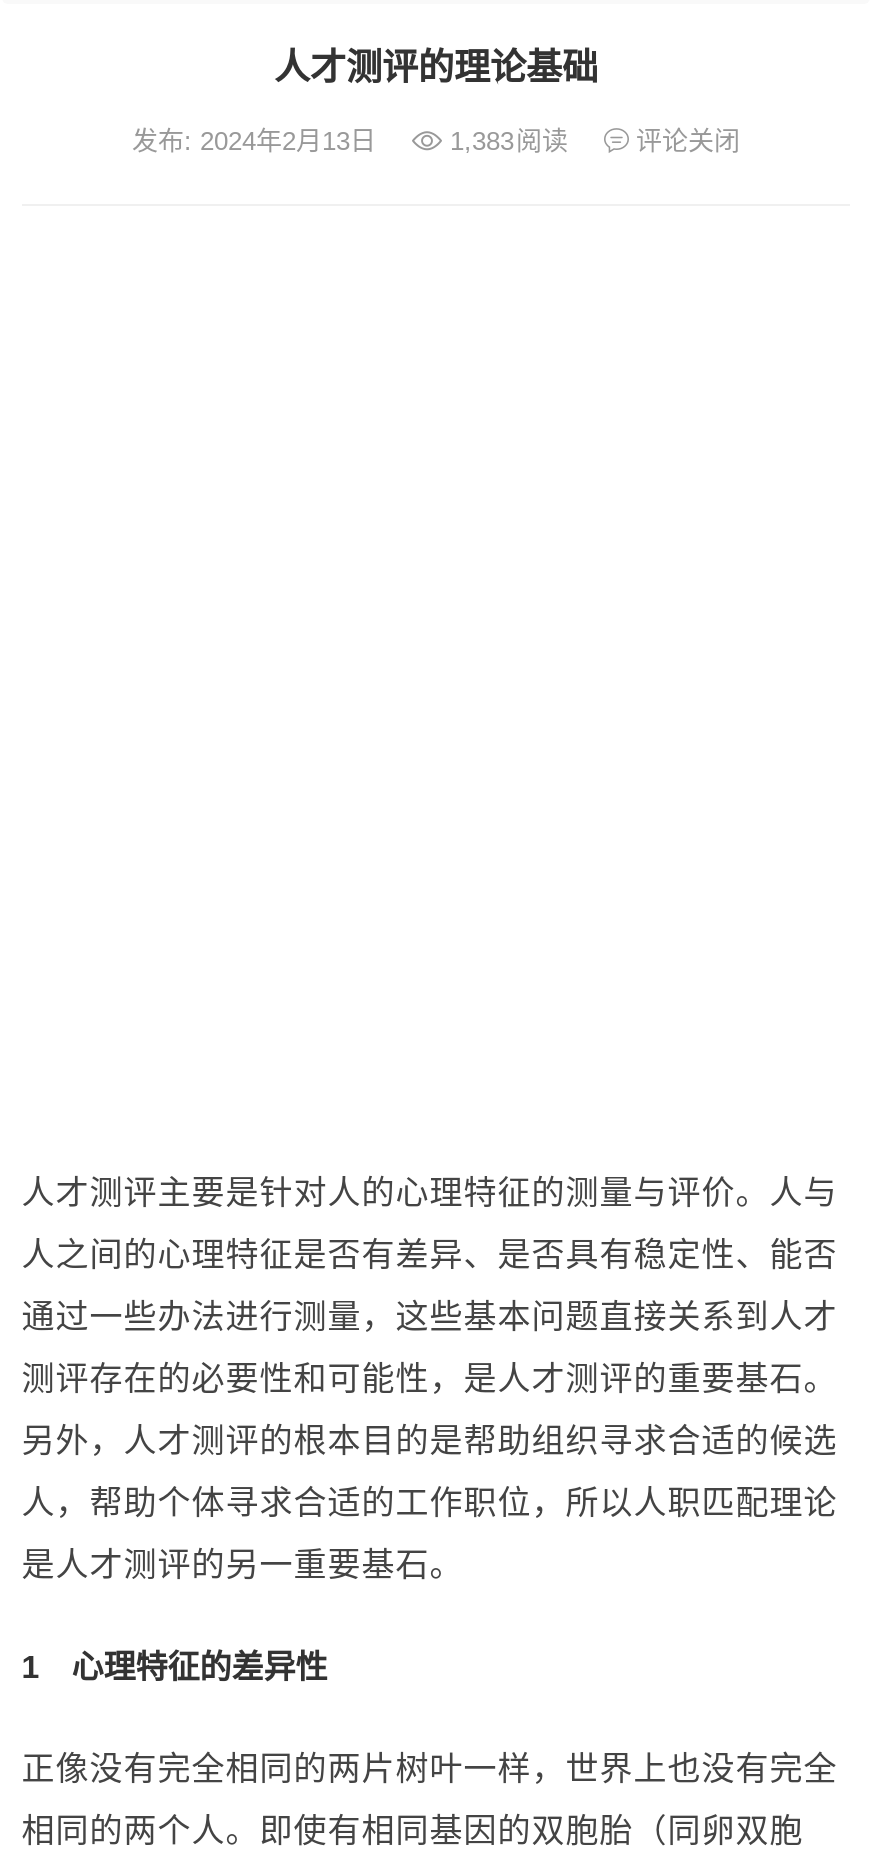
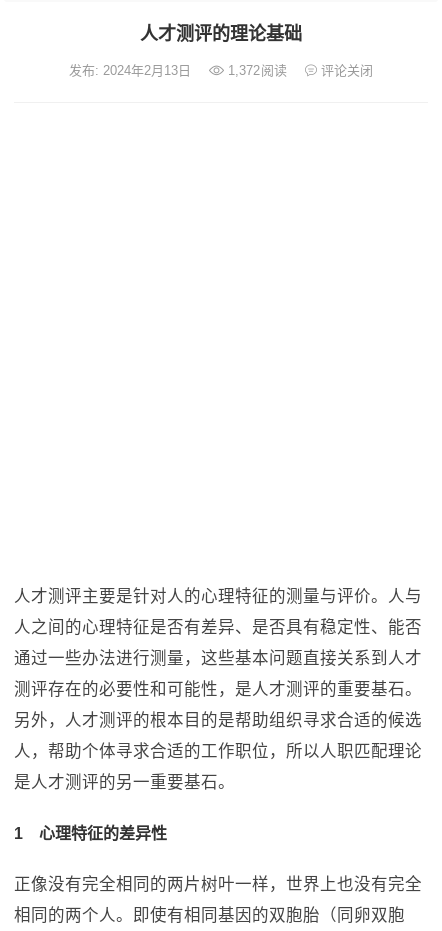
[132,126,740,156] 发布: 2024年2月13日 1,383阅读 评论关闭 -> [69,63,373,78] 发布: 2024年2月13日 1,372阅读 评论关闭

